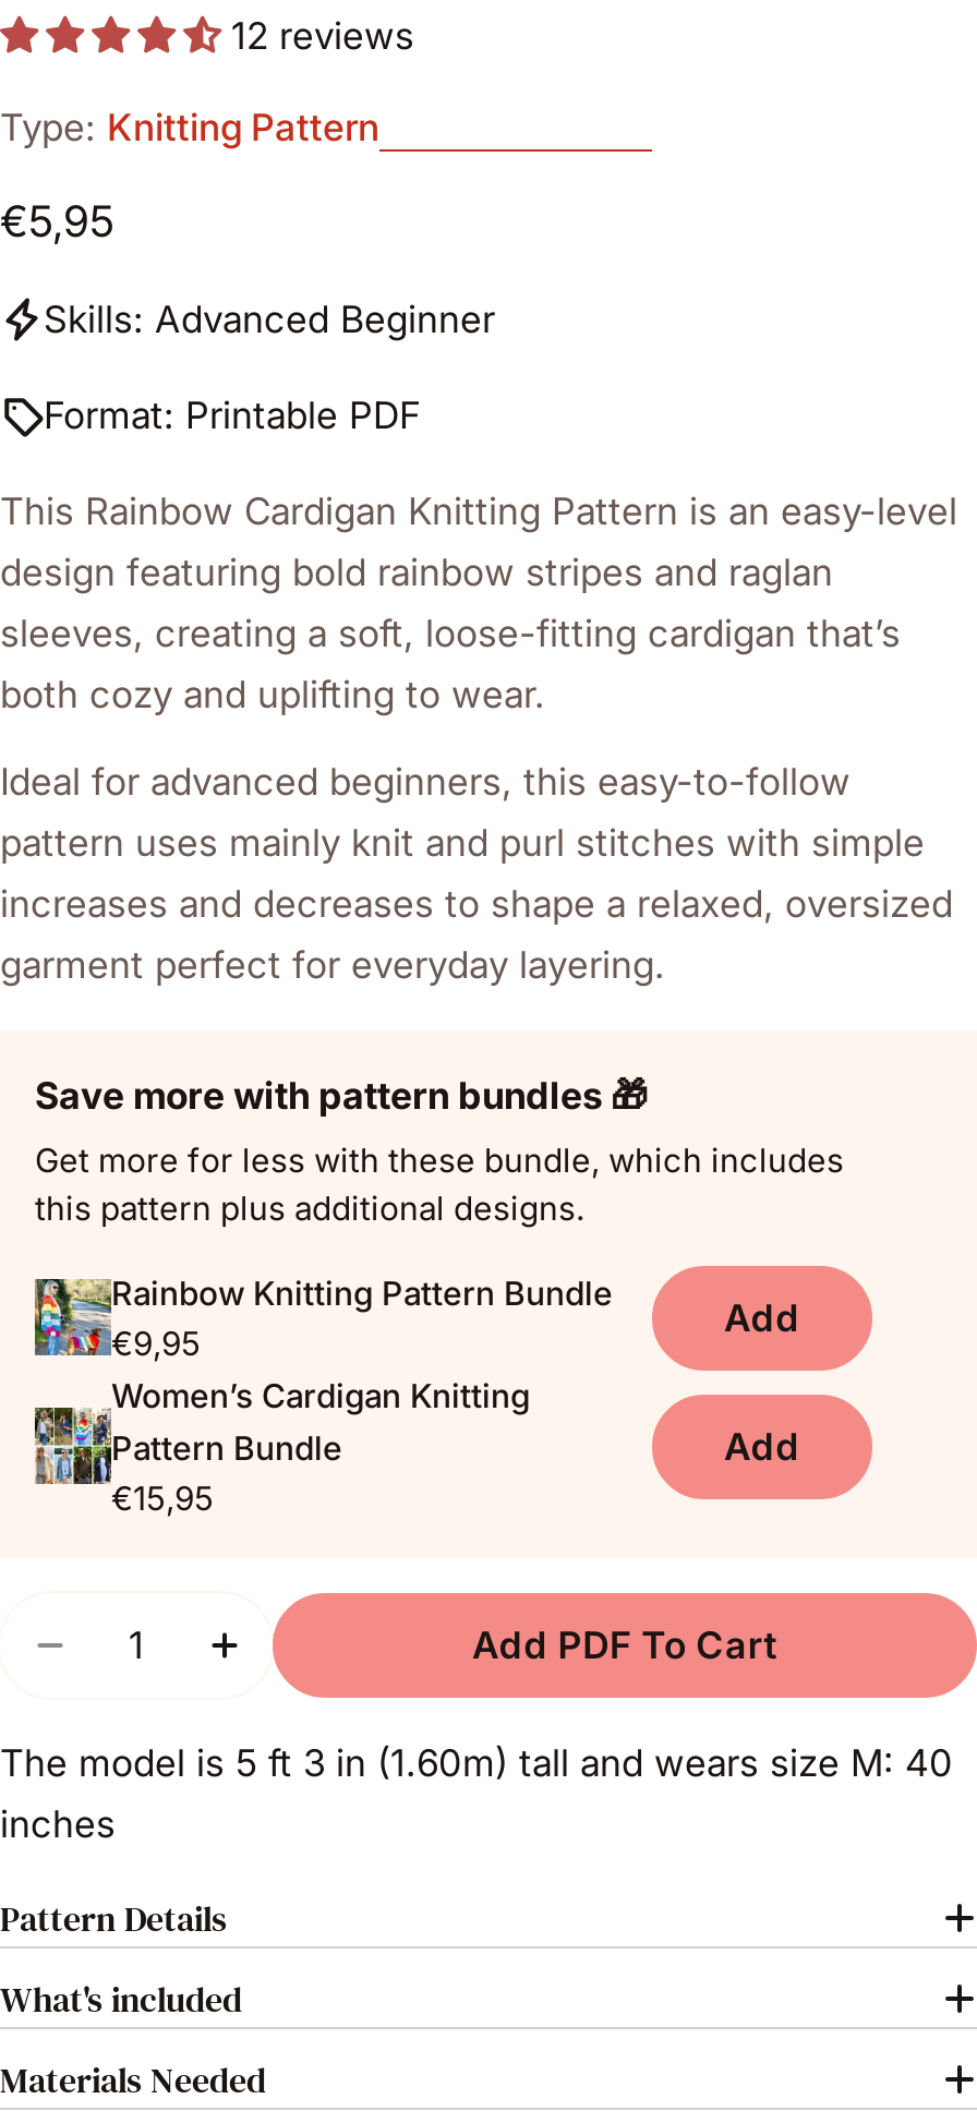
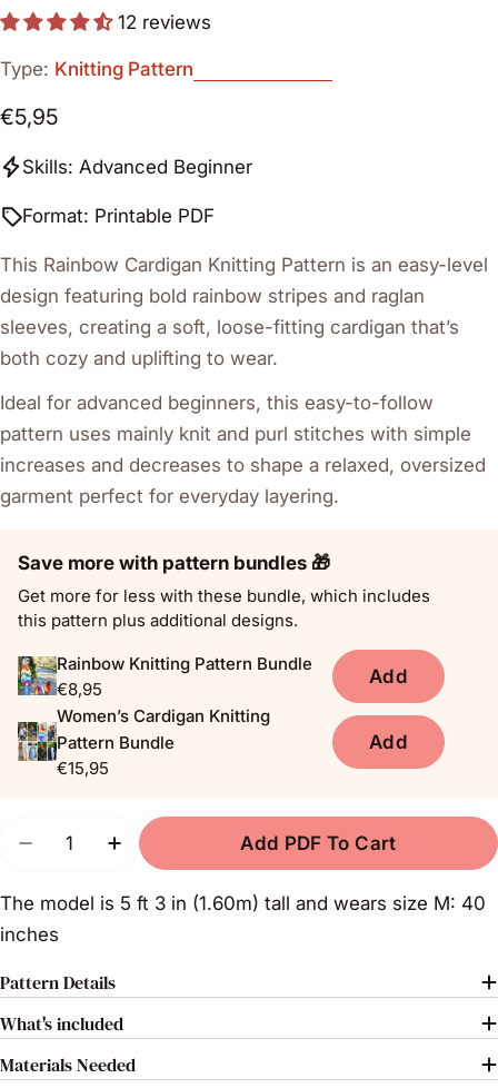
[111,1323,201,1364] €9,95 -> [57,679,102,700] €8,95

